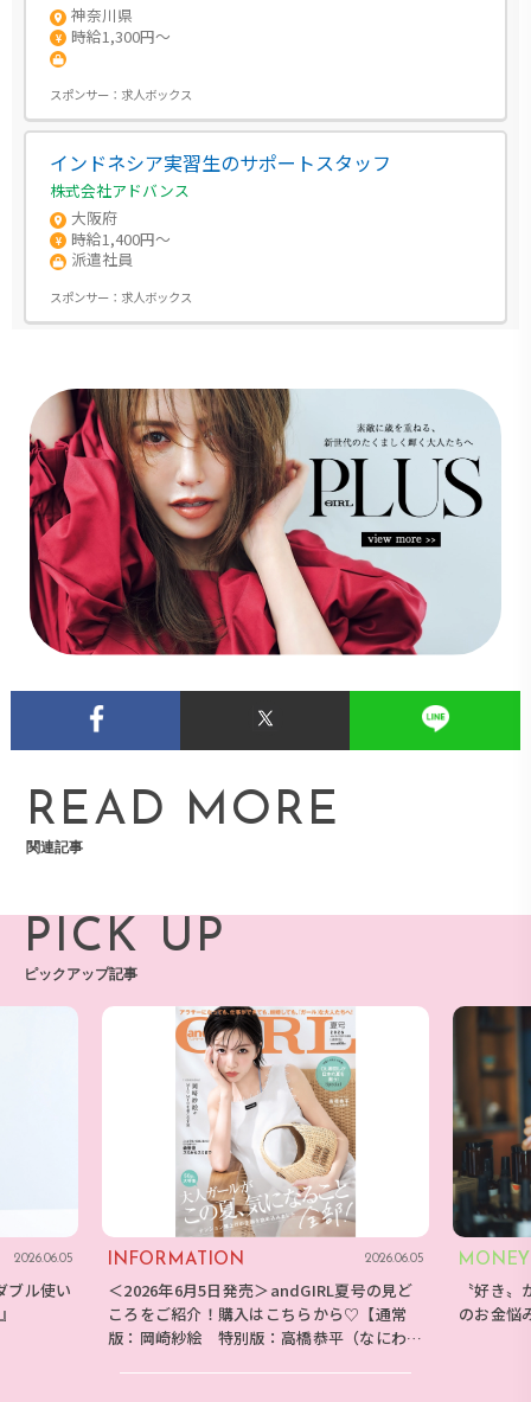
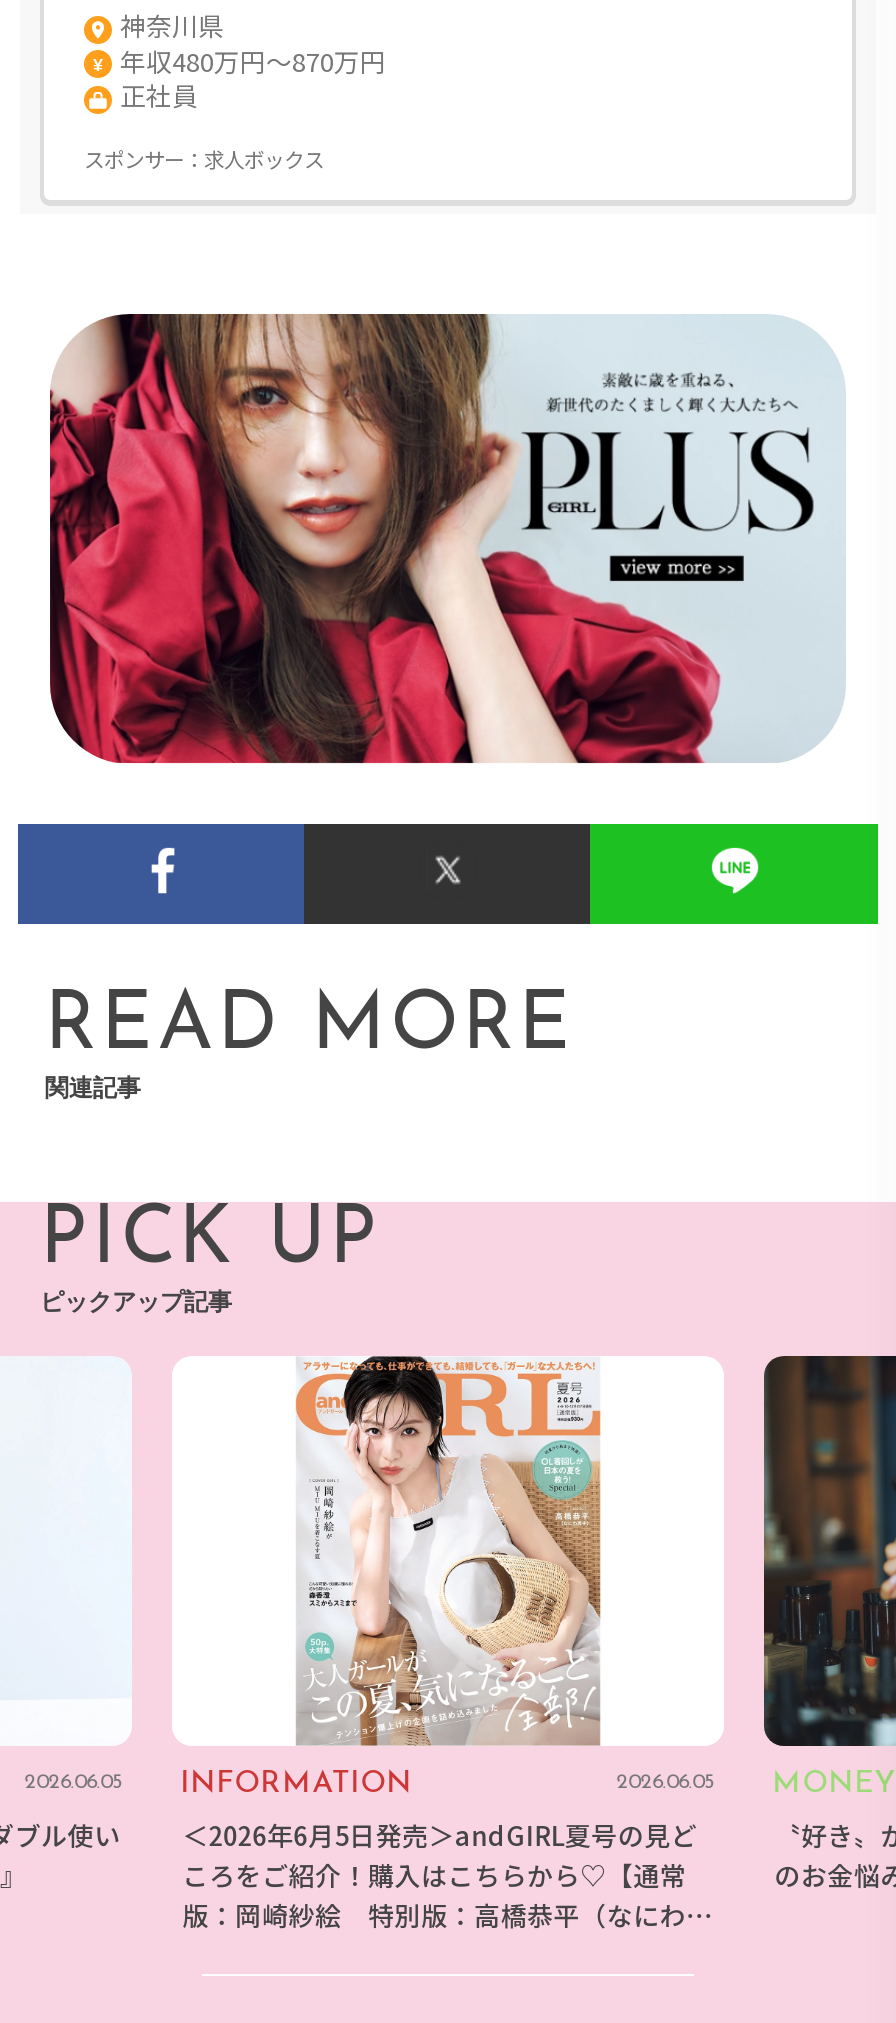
[50,25,391,270] 時給1,300円～ | スポンサー：求人ボックス | インドネシア実習生のサポートスタッフ | 株式会社アドバンス | 大阪府 | 時給1,400円～ | 派遣社員 -> [120,41,386,114] 年収480万円～870万円 | 正社員

